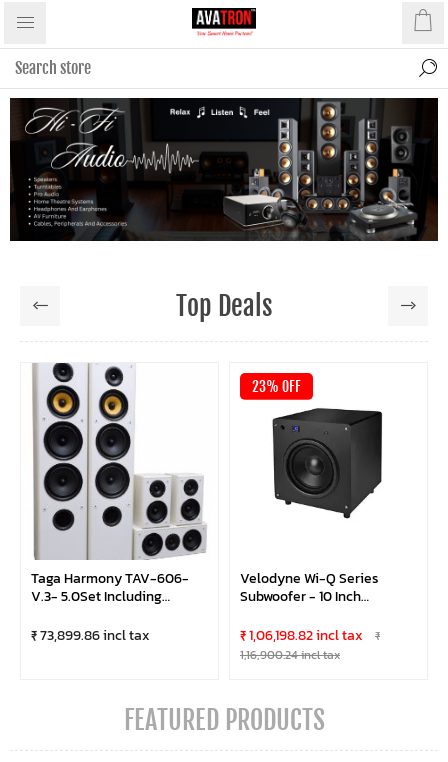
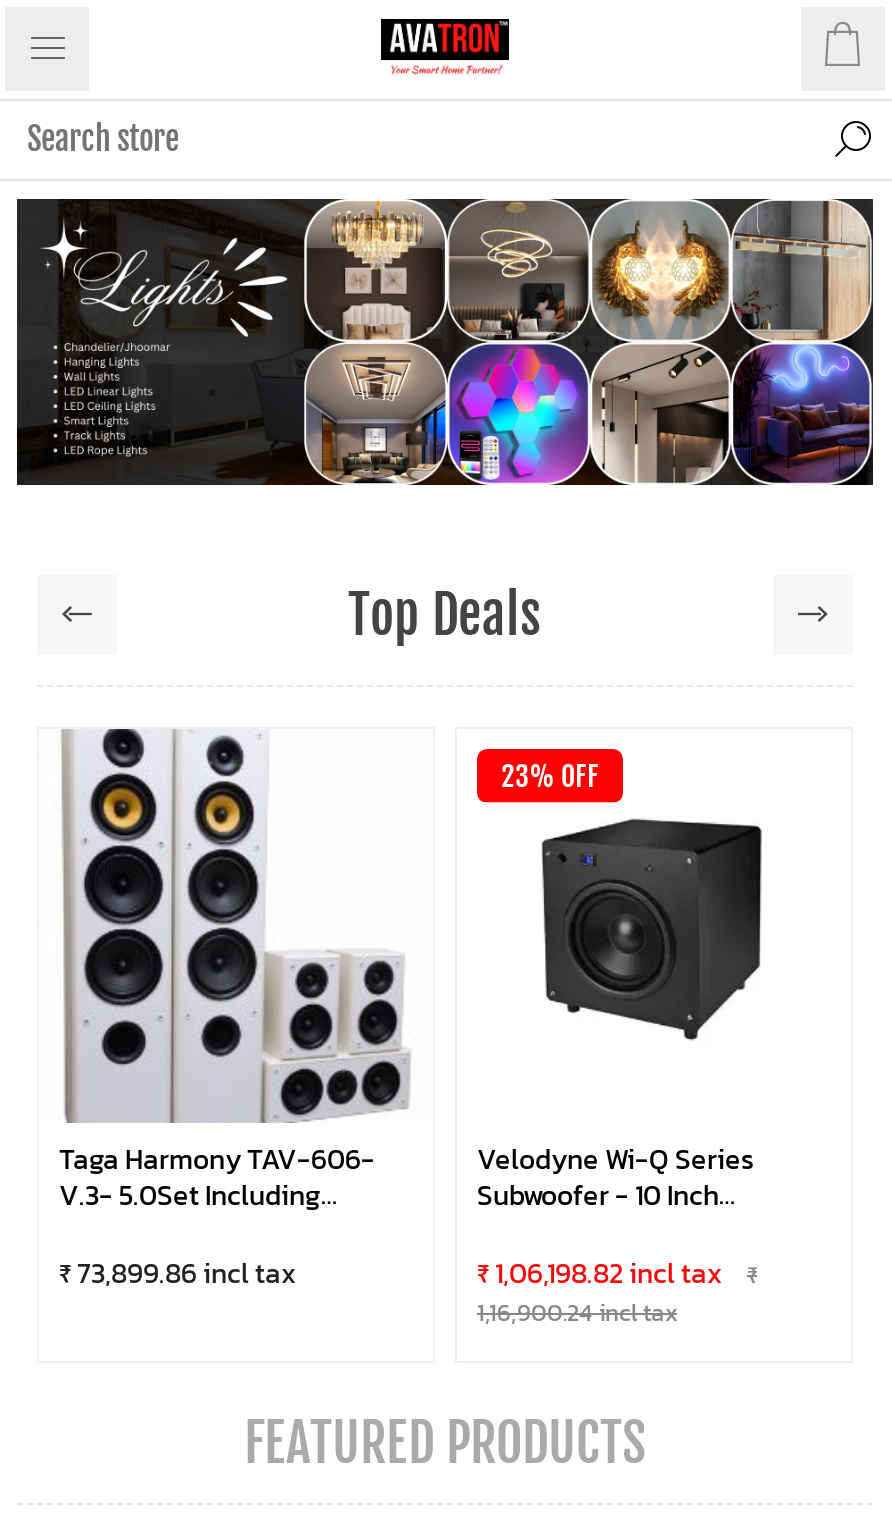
[12,97,438,242] [image] -> [19,197,875,485] [image]

